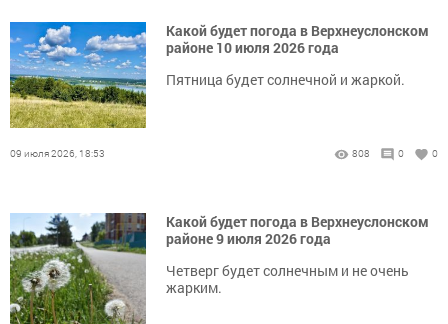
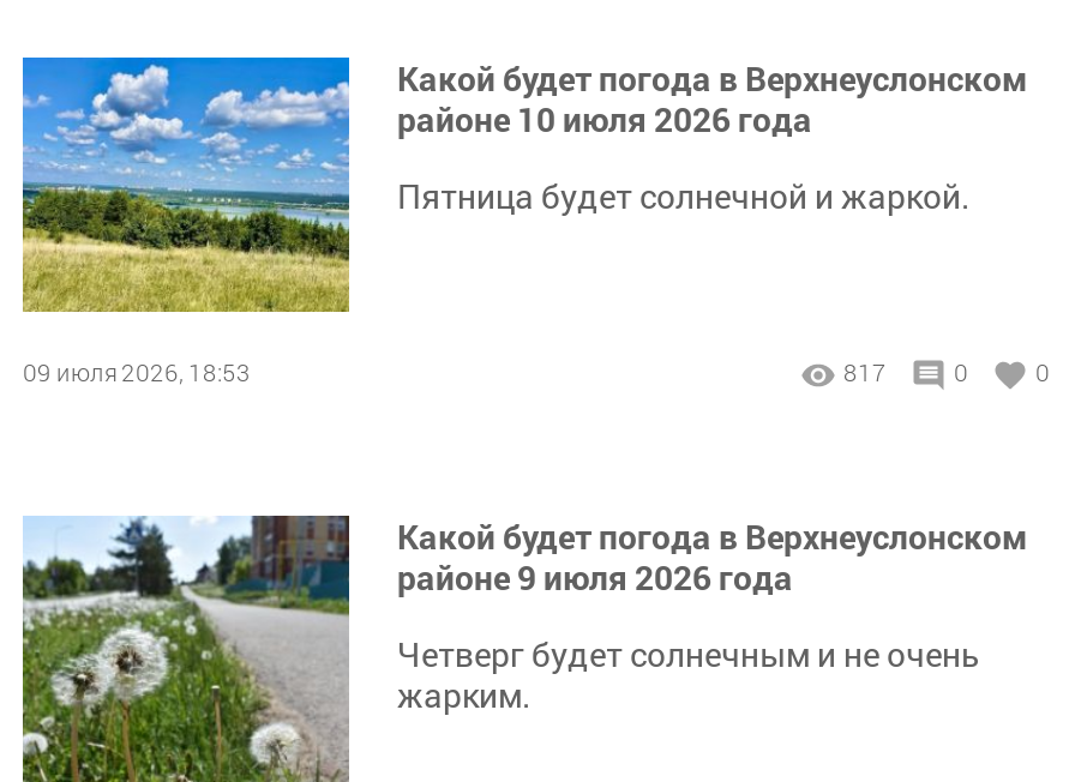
[352,147,370,160] 808 -> [843,358,887,389] 817

